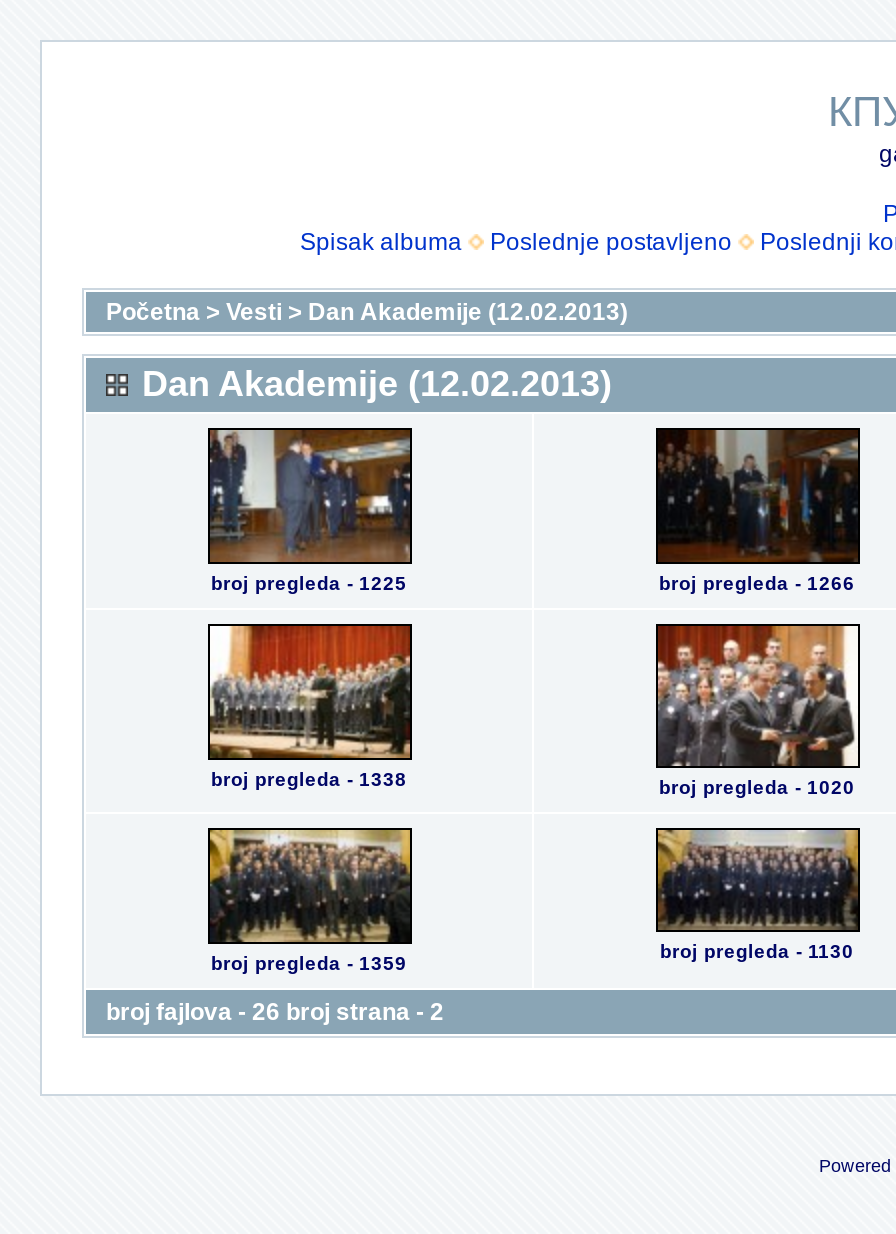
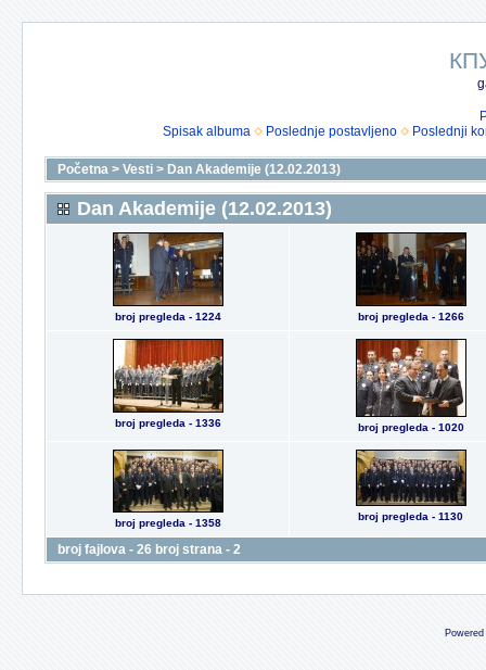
[211,572,407,594] broj pregleda - 1225 -> [114,311,221,323] broj pregleda - 1224
[211,768,407,790] broj pregleda - 1338 -> [114,417,221,429] broj pregleda - 1336
[211,952,407,974] broj pregleda - 1359 -> [114,517,221,529] broj pregleda - 1358

